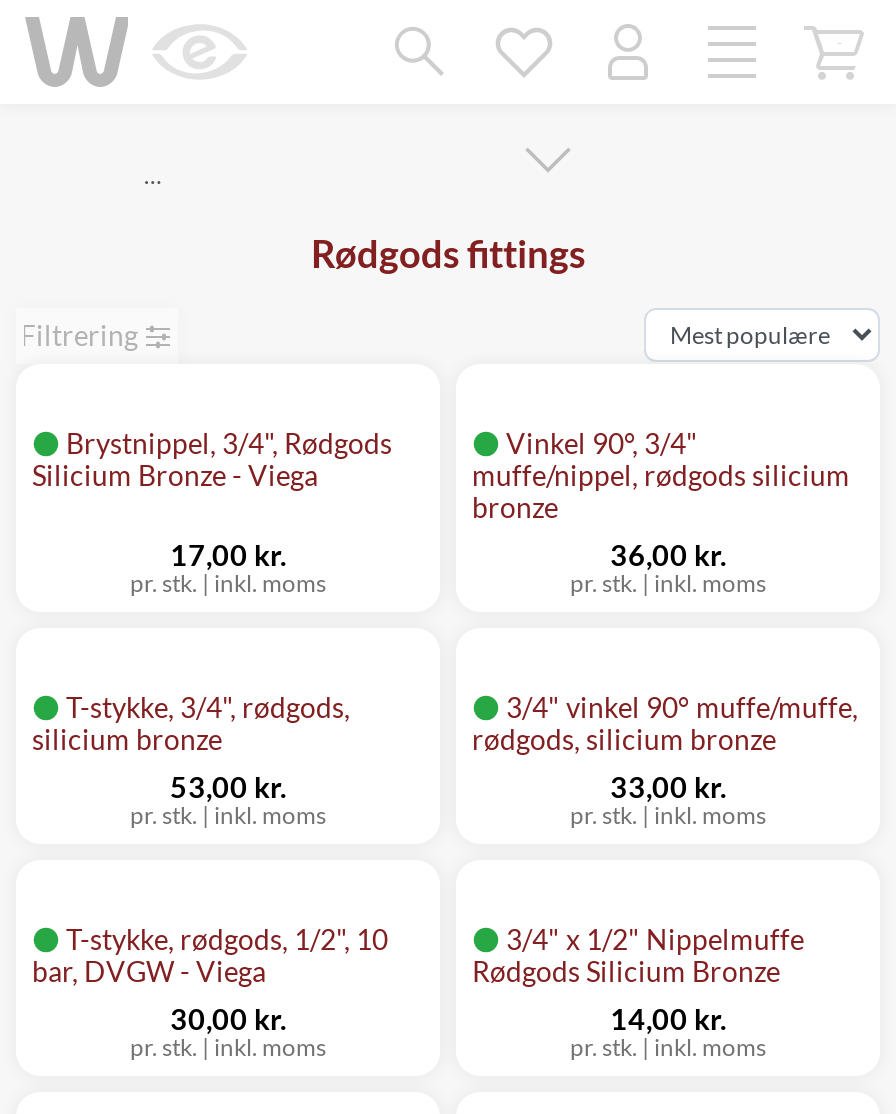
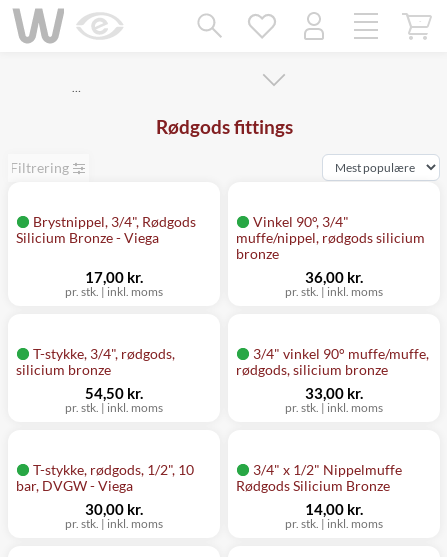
[170,768,286,804] 53,00 kr. -> [85,384,143,402] 54,50 kr.

